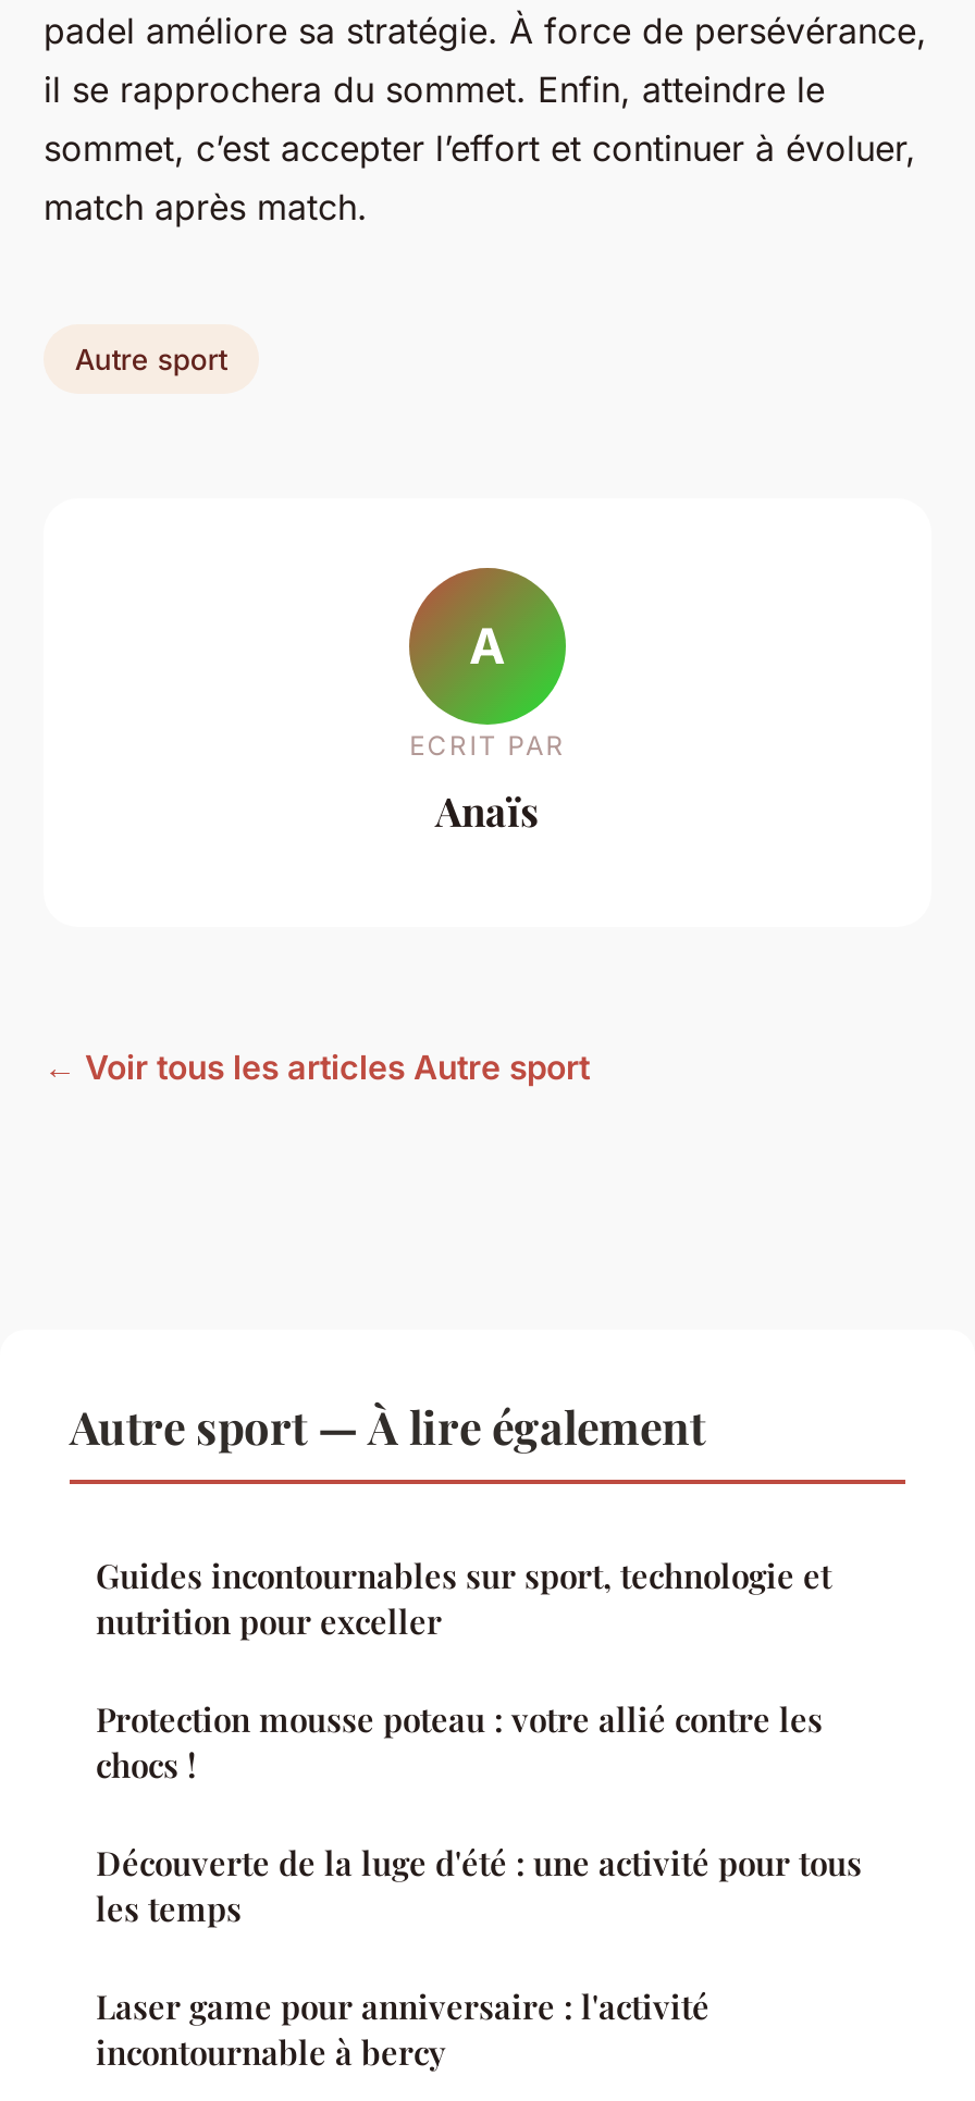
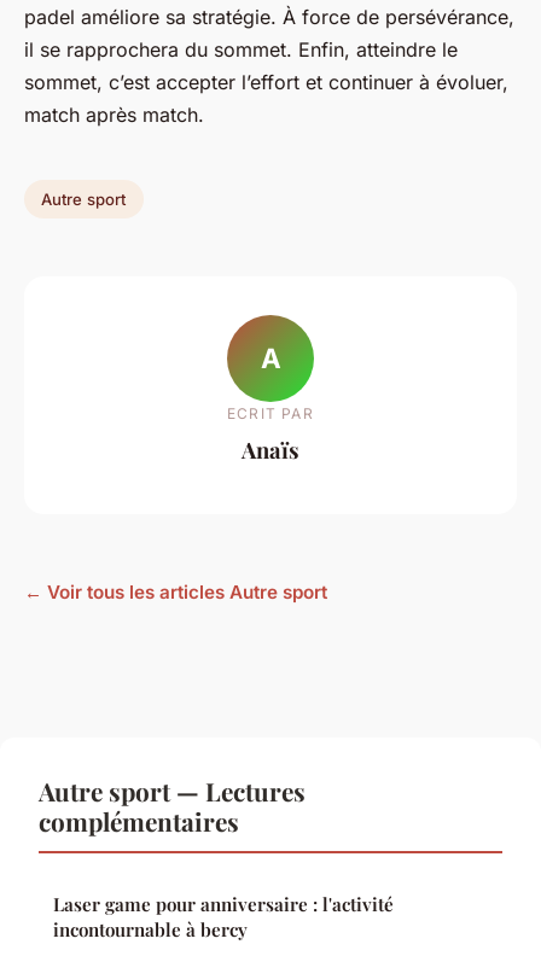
[70,1395,862,1930] Autre sport — À lire également | Guides incontournables sur sport, technologie et | nutrition pour exceller | Protection mousse poteau : votre allié contre les | chocs ! | Découverte de la luge d'été : une activité pour tous | les temps -> [39,774,306,838] Autre sport — Lectures | complémentaires

